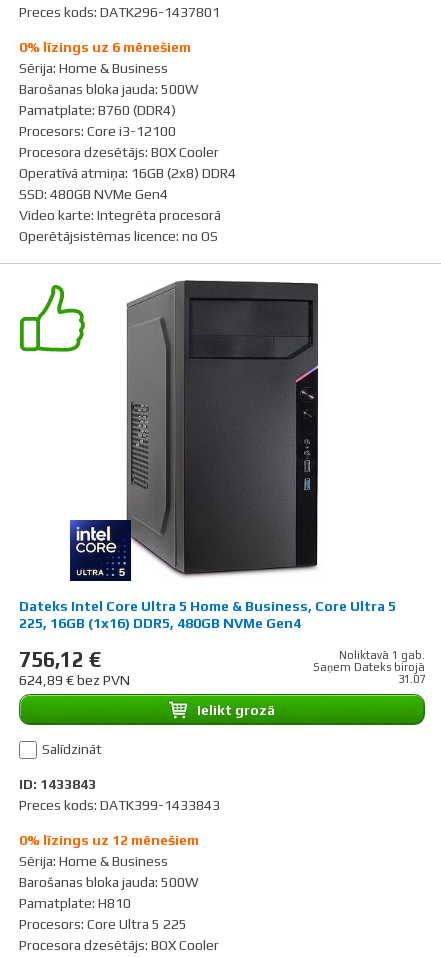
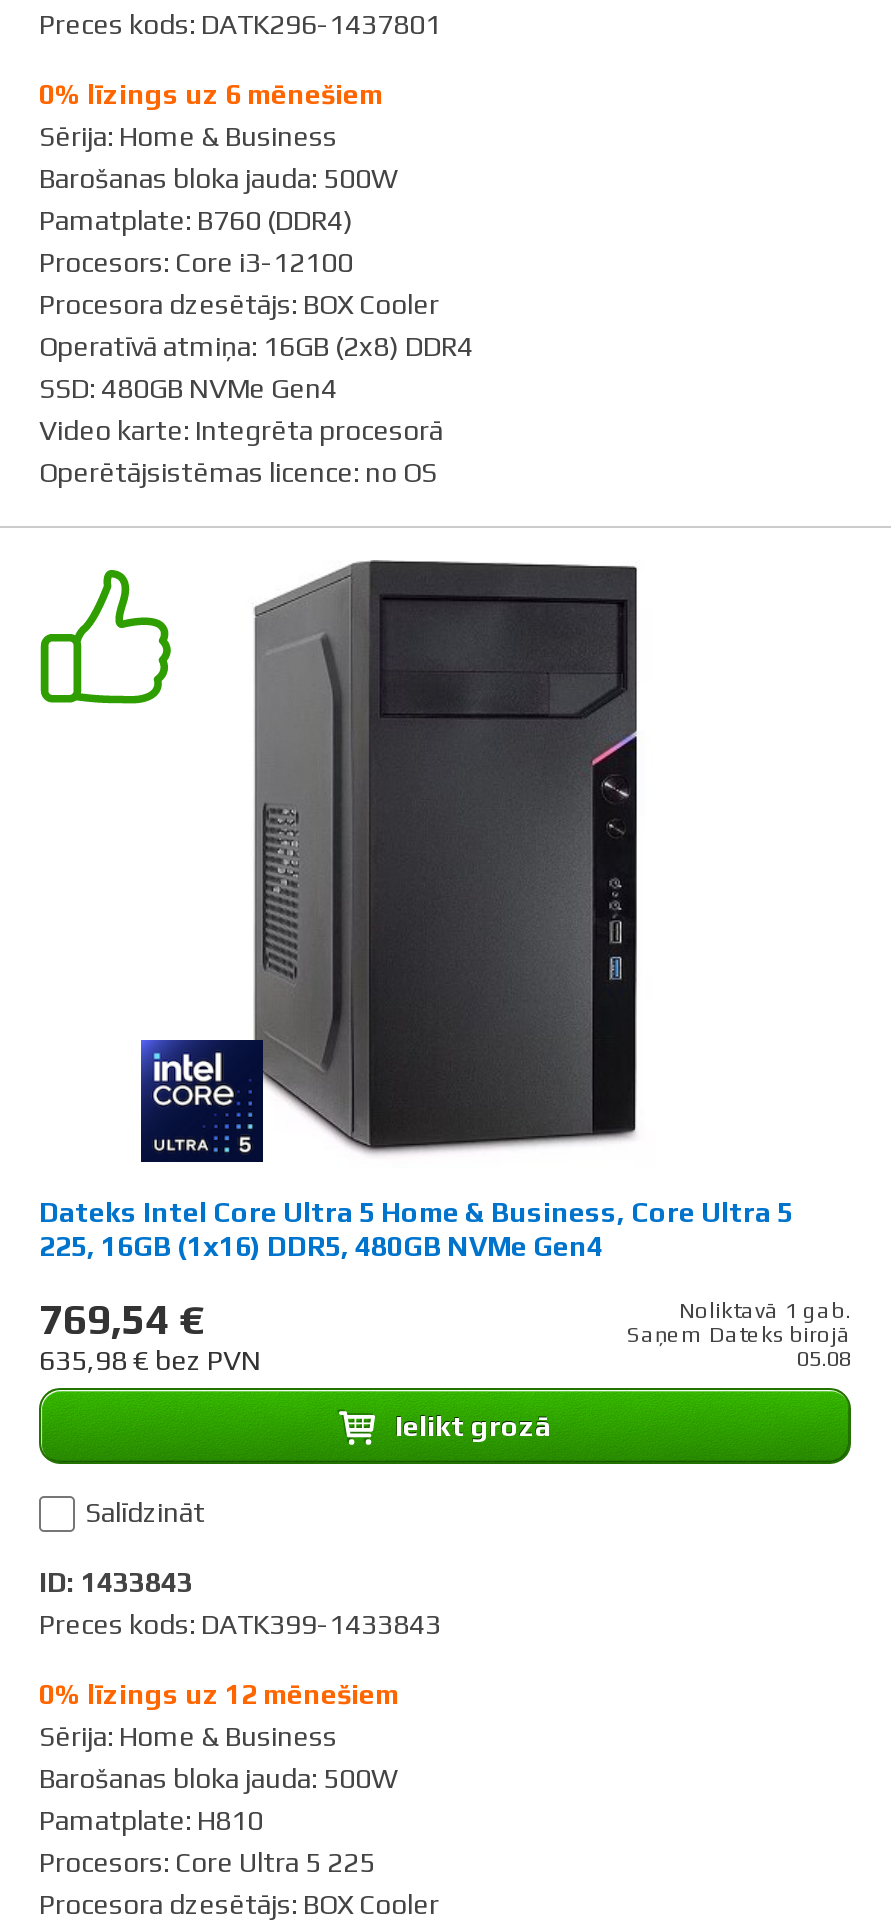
[19,647,101,672] 756,12 € -> [39,1294,203,1344] 769,54 €
[19,672,130,688] 624,89 € bez PVN -> [39,1344,261,1376] 635,98 € bez PVN
[398,673,425,685] 31.07 -> [797,1346,851,1370] 05.08

